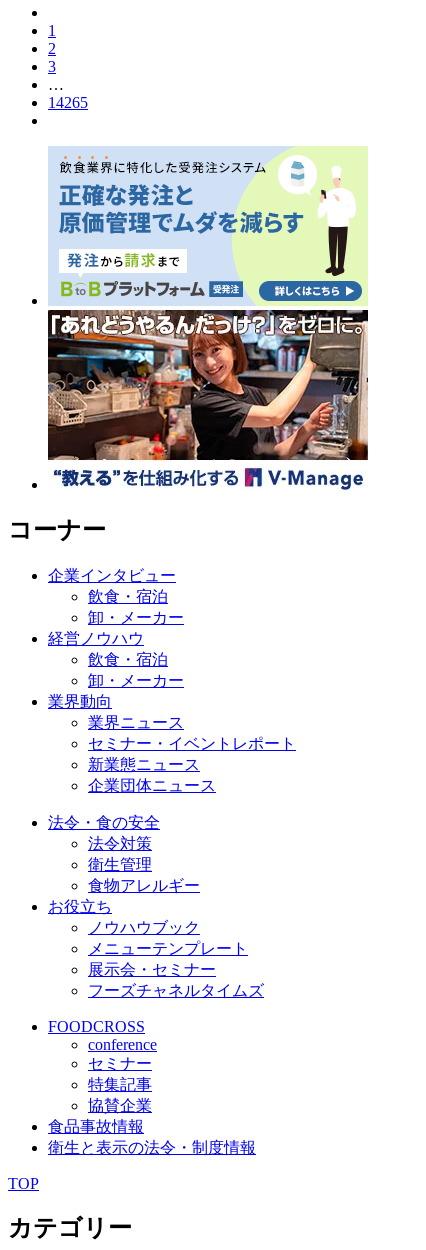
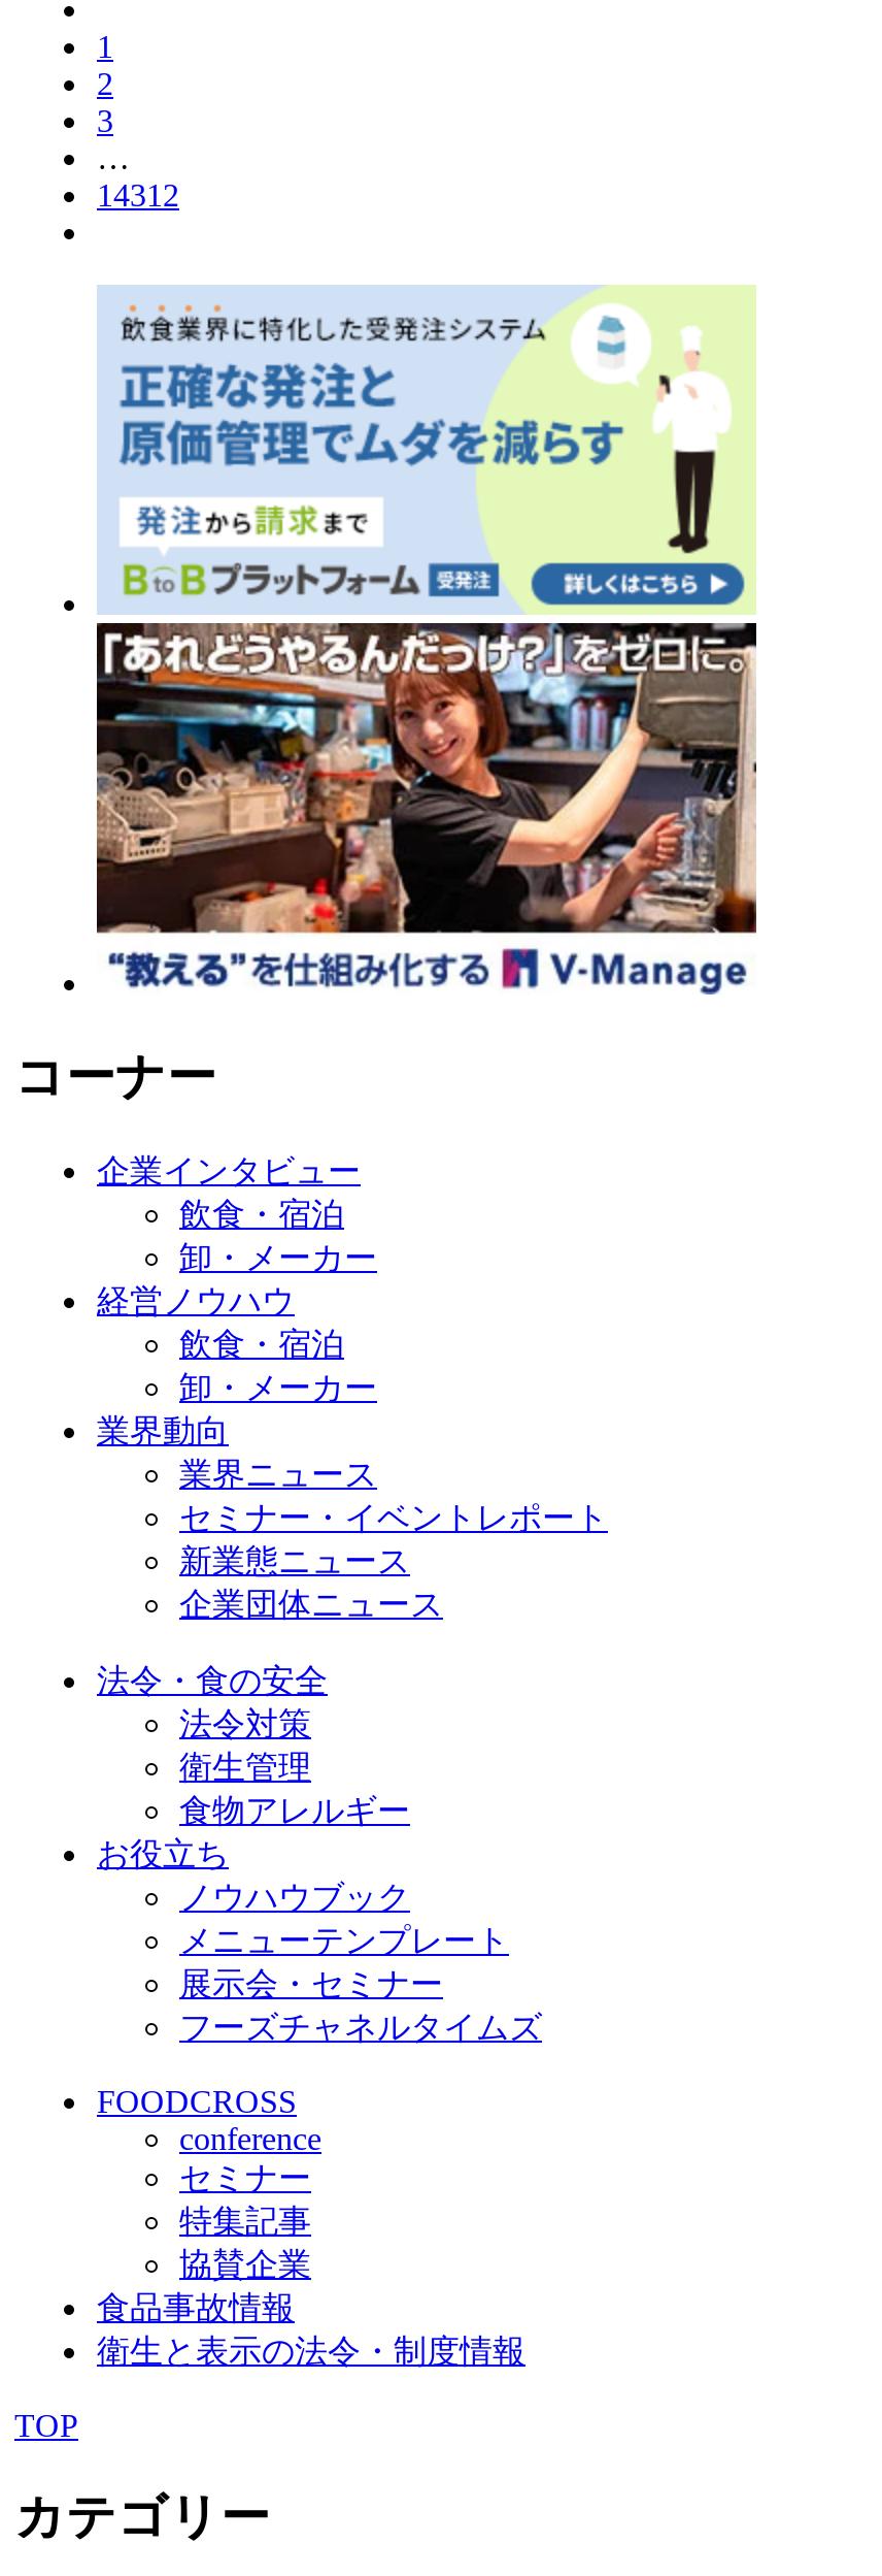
[48,94,88,111] 14265 -> [97,177,179,212] 14312

